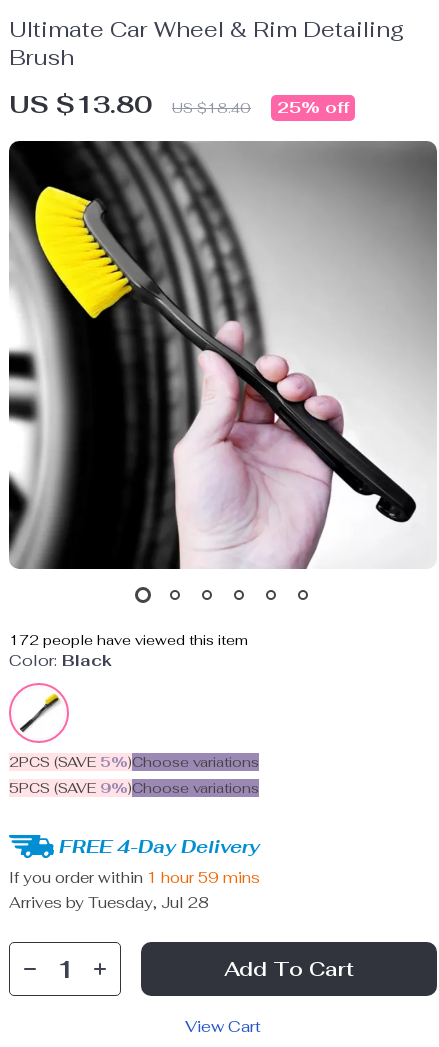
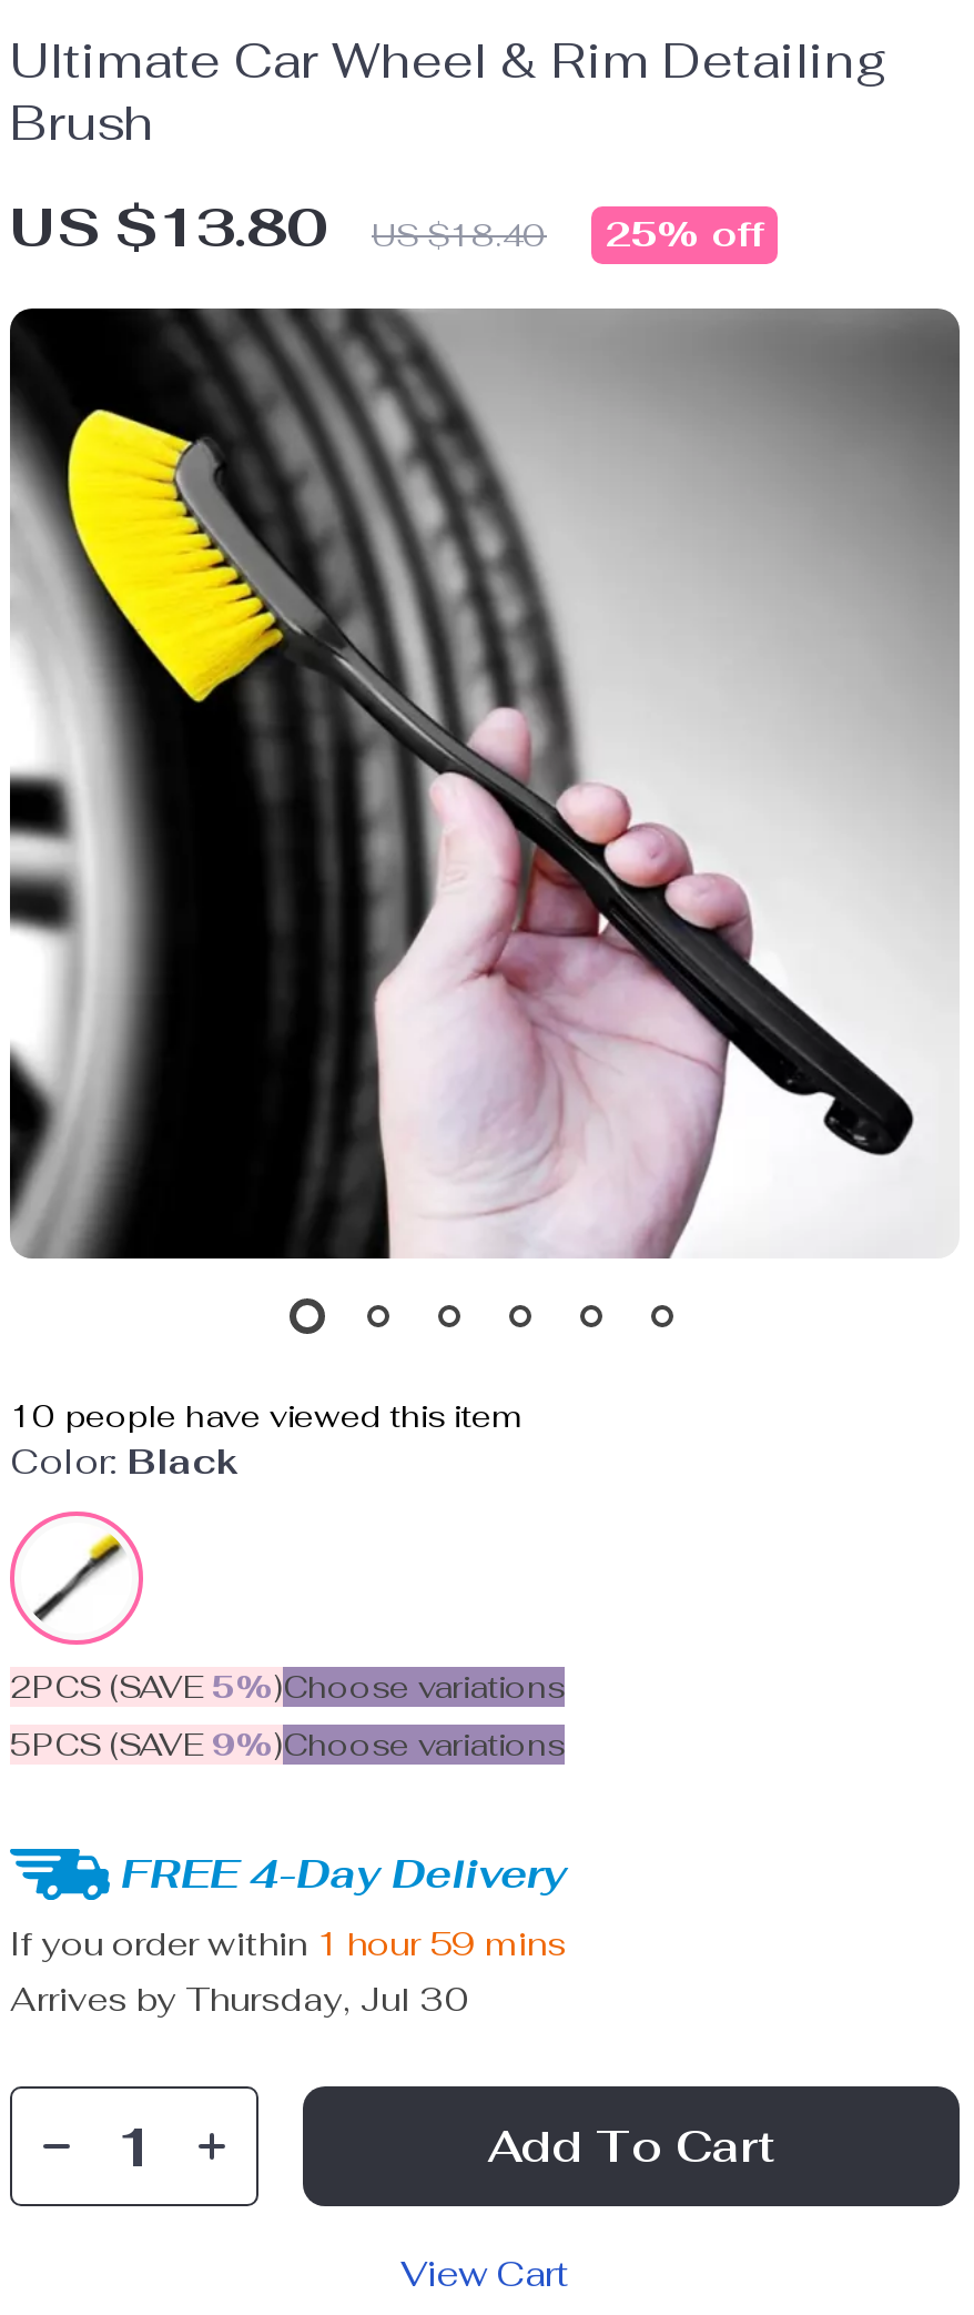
[9,631,248,649] 172 people have viewed this item -> [10,1396,520,1436] 10 people have viewed this item
[9,893,209,912] Arrives by Tuesday, Jul 28 -> [10,1978,469,2020] Arrives by Thursday, Jul 30

